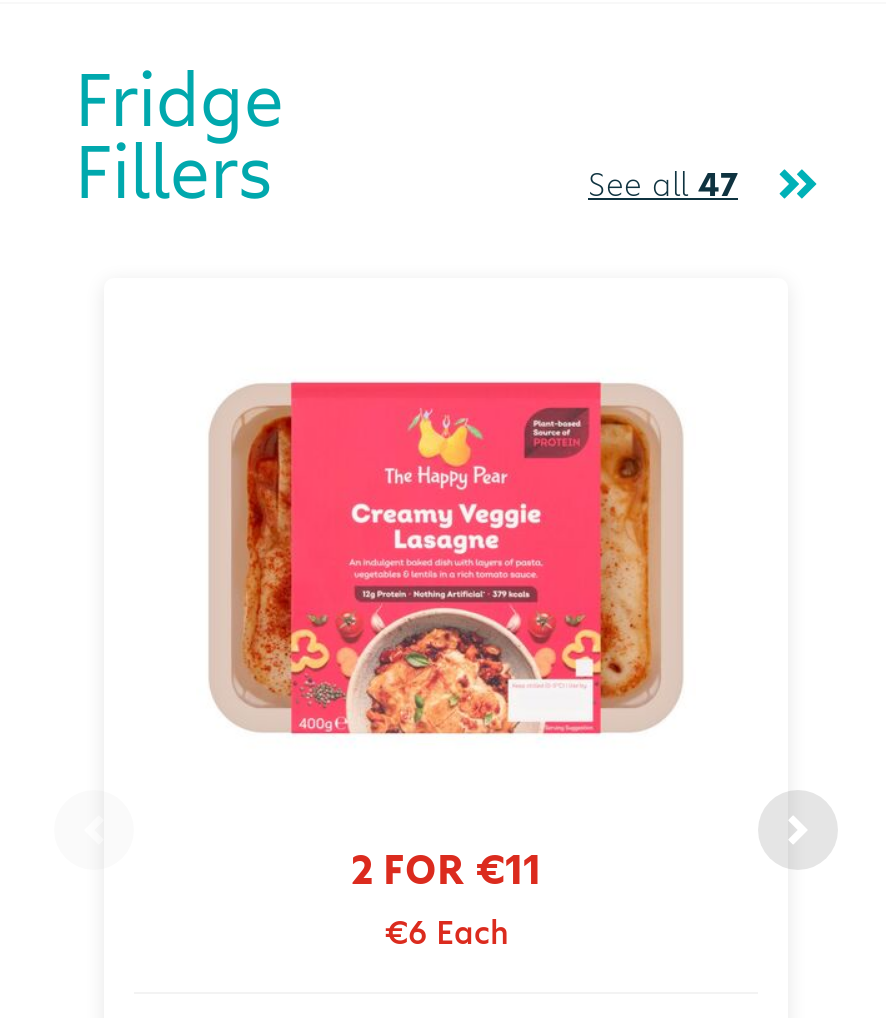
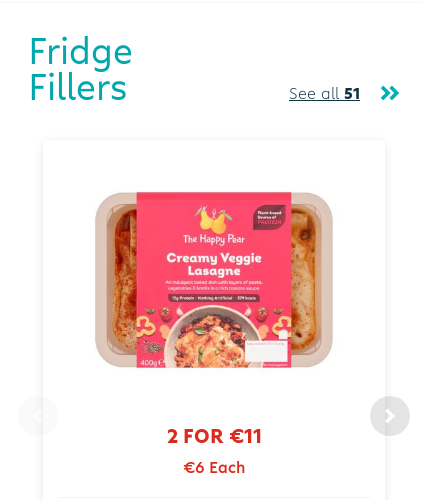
[588,162,738,206] See all 47 -> [289,82,360,104] See all 51

